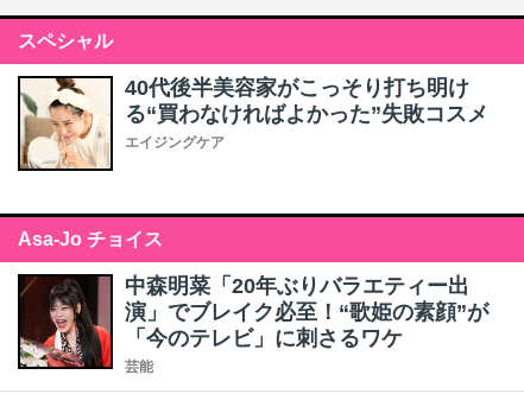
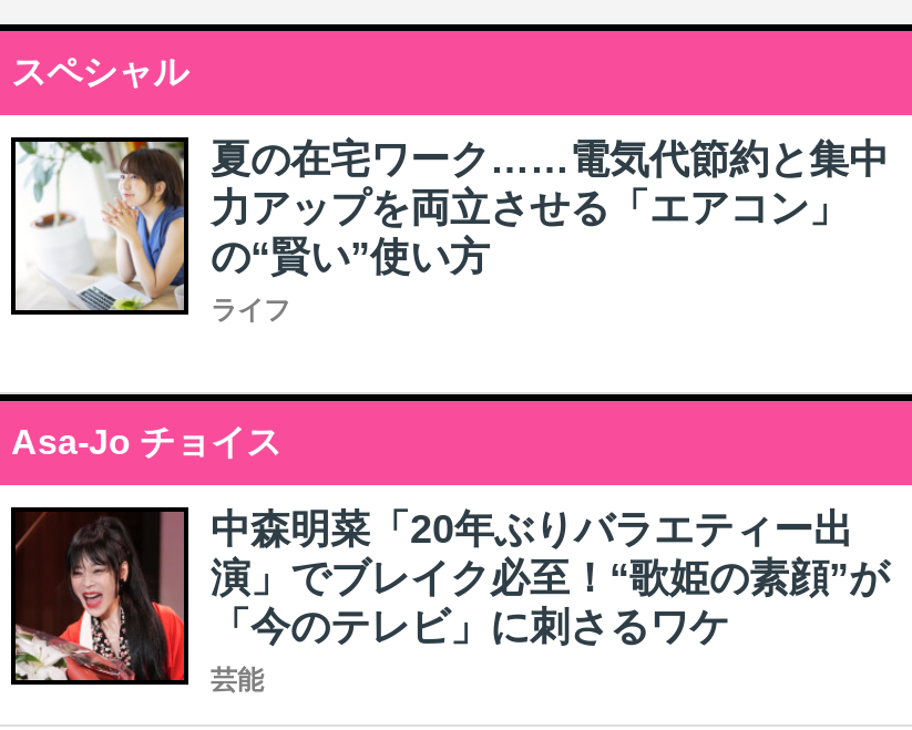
[19,76,488,170] [image] | 40代後半美容家がこっそり打ち明け | る“買わなければよかった”失敗コスメ | エイジングケア -> [16,137,889,326] [image] | 夏の在宅ワーク……電気代節約と集中 | 力アップを両立させる「エアコン」 | の“賢い”使い方 | ライフ

